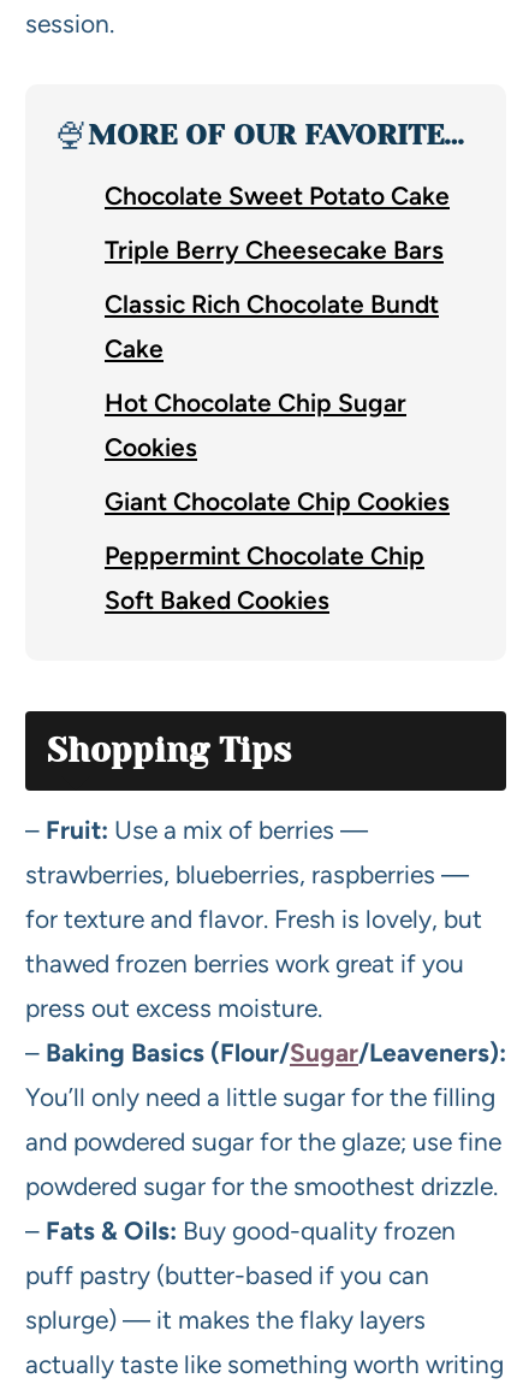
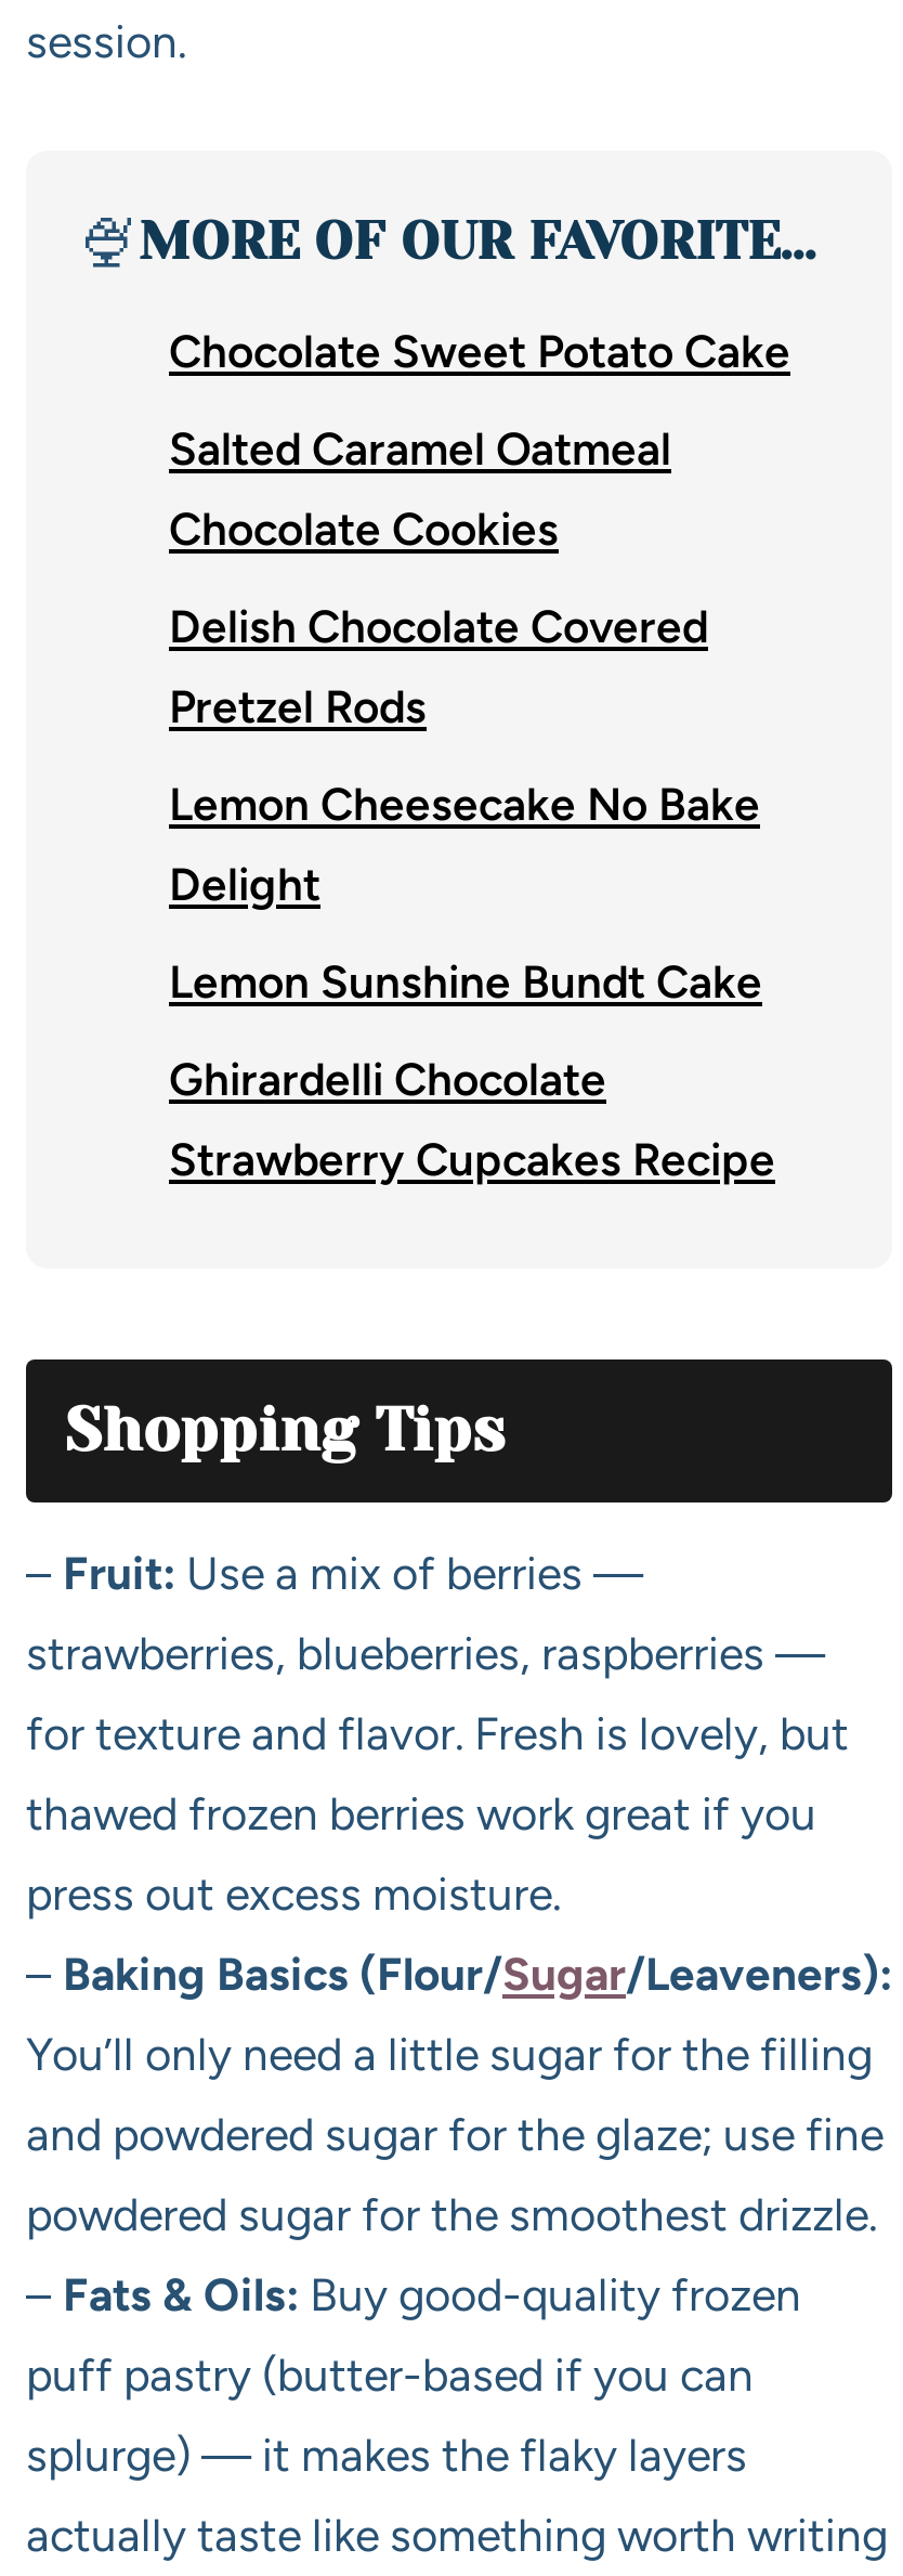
[105,234,450,615] Triple Berry Cheesecake Bars | Classic Rich Chocolate Bundt | Cake | Hot Chocolate Chip Sugar | Cookies | Giant Chocolate Chip Cookies | Peppermint Chocolate Chip | Soft Baked Cookies -> [169,422,775,1187] Salted Caramel Oatmeal | Chocolate Cookies | Delish Chocolate Covered | Pretzel Rods | Lemon Cheesecake No Bake | Delight | Lemon Sunshine Bundt Cake | Ghirardelli Chocolate | Strawberry Cupcakes Recipe

